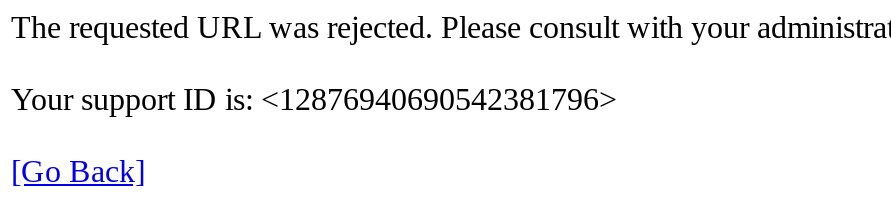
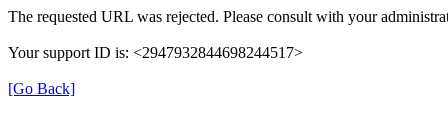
[11,82,617,116] Your support ID is: <12876940690542381796> -> [8,44,303,61] Your support ID is: <2947932844698244517>

